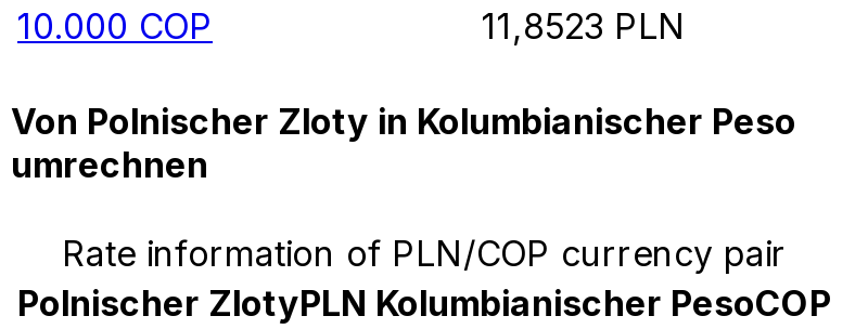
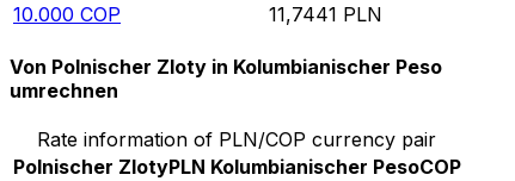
[482,4,686,47] 11,8523 PLN -> [269,2,382,26] 11,7441 PLN

